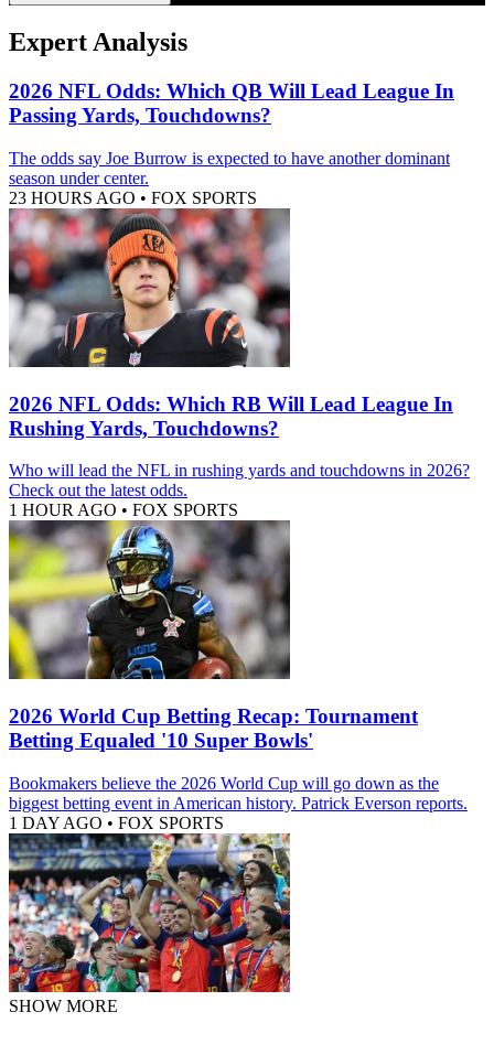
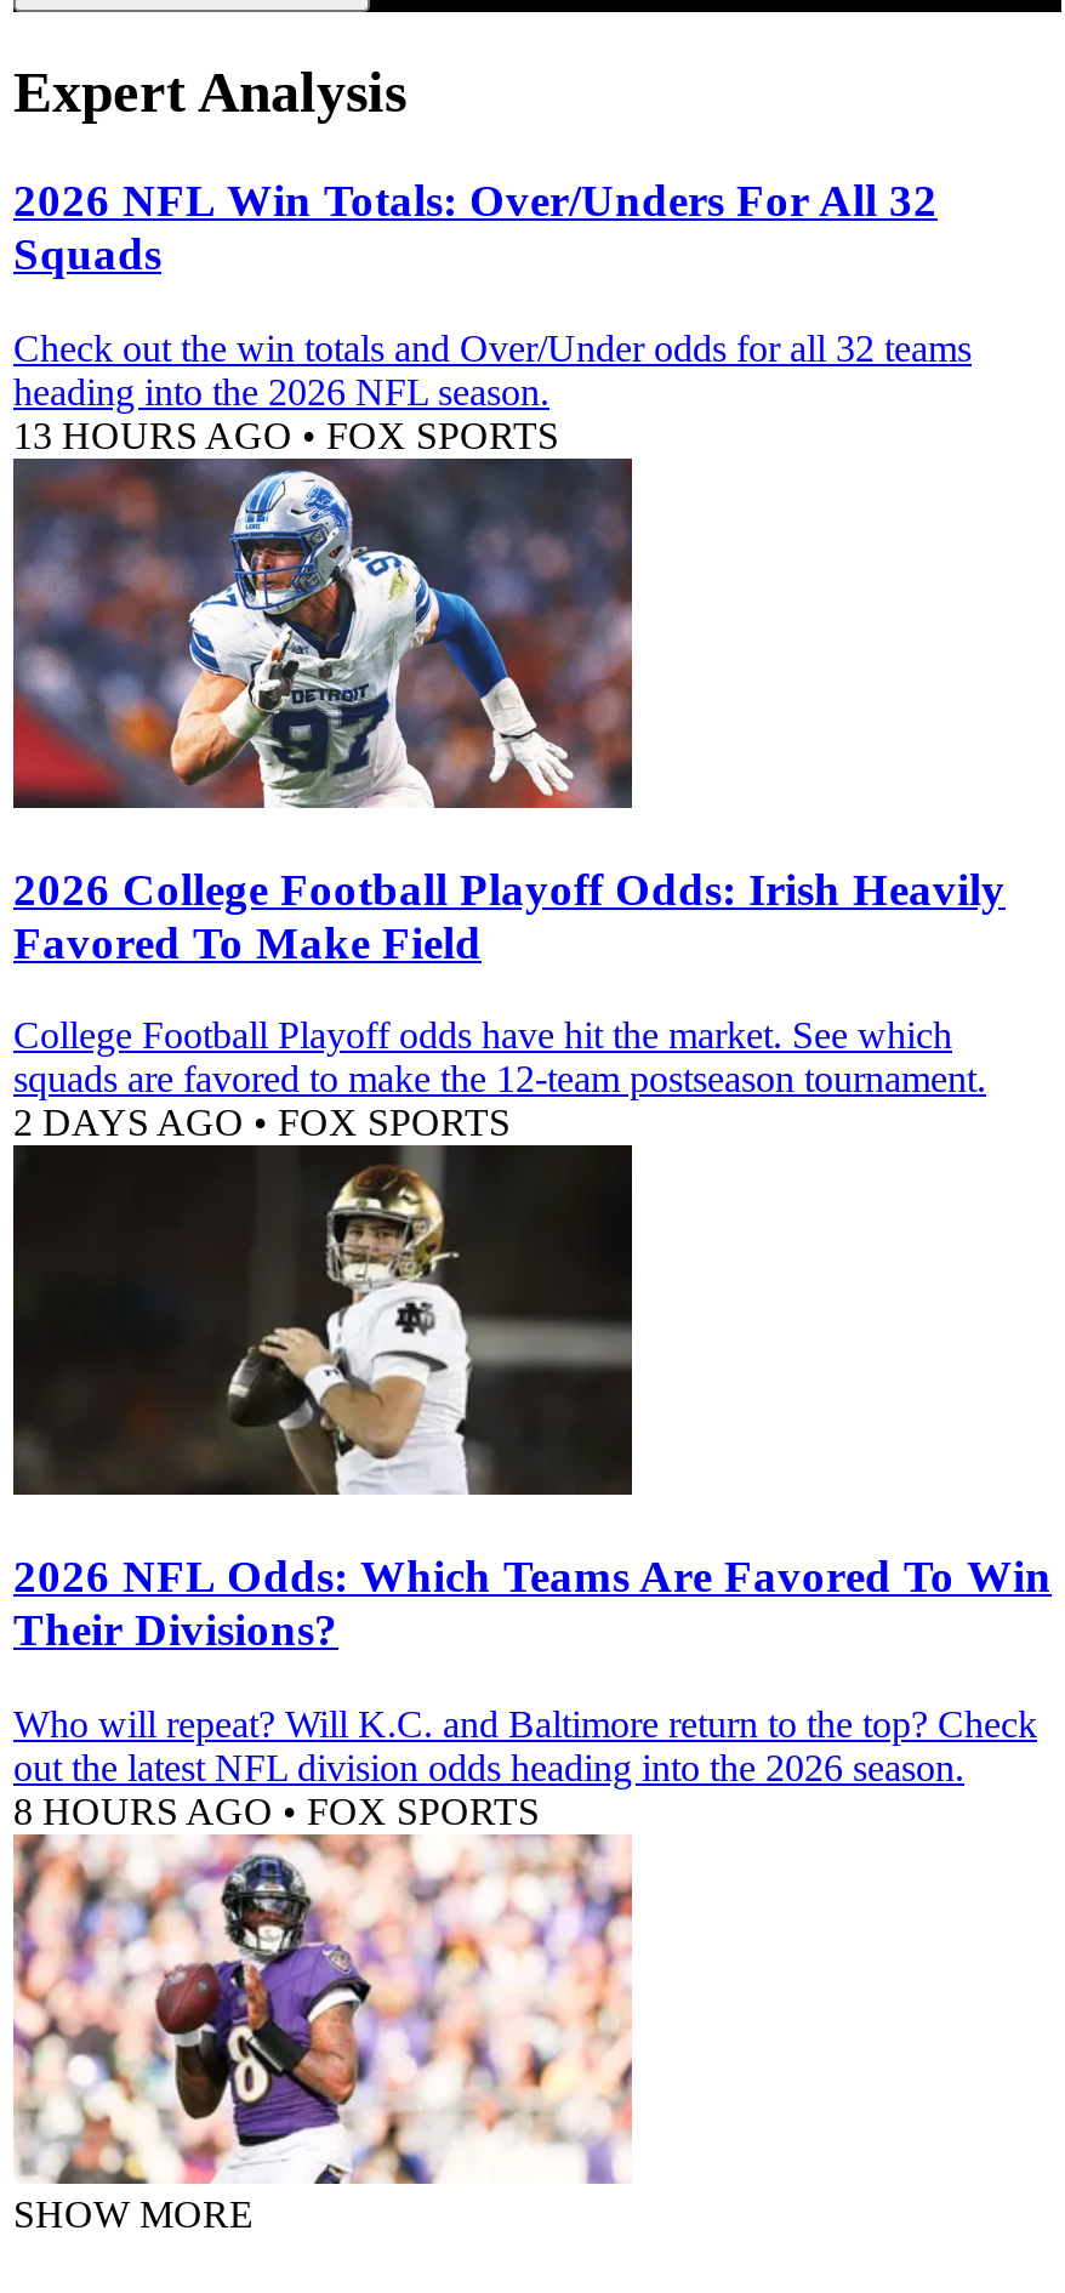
[9,80,454,127] 2026 NFL Odds: Which QB Will Lead League In | Passing Yards, Touchdowns? -> [13,175,938,280] 2026 NFL Win Totals: Over/Unders For All 32 | Squads
[9,149,450,207] The odds say Joe Burrow is expected to have another dominant | season under center. | 23 HOURS AGO • FOX SPORTS -> [13,327,972,456] Check out the win totals and Over/Under odds for all 32 teams | heading into the 2026 NFL season. | 13 HOURS AGO • FOX SPORTS
[8,208,453,439] [image] | 2026 NFL Odds: Which RB Will Lead League In | Rushing Yards, Touchdowns? -> [11,461,1006,967] [image] | 2026 College Football Playoff Odds: Irish Heavily | Favored To Make Field
[9,461,470,520] Who will lead the NFL in rushing yards and touchdowns in 2026? | Check out the latest odds. | 1 HOUR AGO • FOX SPORTS -> [13,1015,986,1144] College Football Playoff odds have hit the market. See which | squads are favored to make the 12-team postseason tournament. | 2 DAYS AGO • FOX SPORTS
[8,520,418,752] [image] | 2026 World Cup Betting Recap: Tournament | Betting Equaled '10 Super Bowls' -> [11,1145,1052,1655] [image] | 2026 NFL Odds: Which Teams Are Favored To Win | Their Divisions?
[9,774,468,832] Bookmakers believe the 2026 World Cup will go down as the | biggest betting event in American history. Patrick Everson reports. | 1 DAY AGO • FOX SPORTS -> [13,1703,1037,1831] Who will repeat? Will K.C. and Baltimore return to the top? Check | out the latest NFL division odds heading into the 2026 season. | 8 HOURS AGO • FOX SPORTS
[8,832,291,993] [image] -> [13,1834,632,2186] [image]

